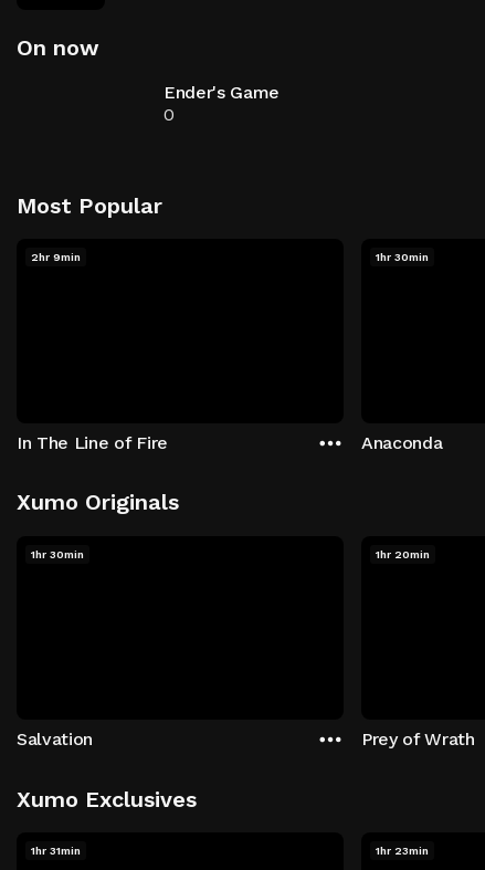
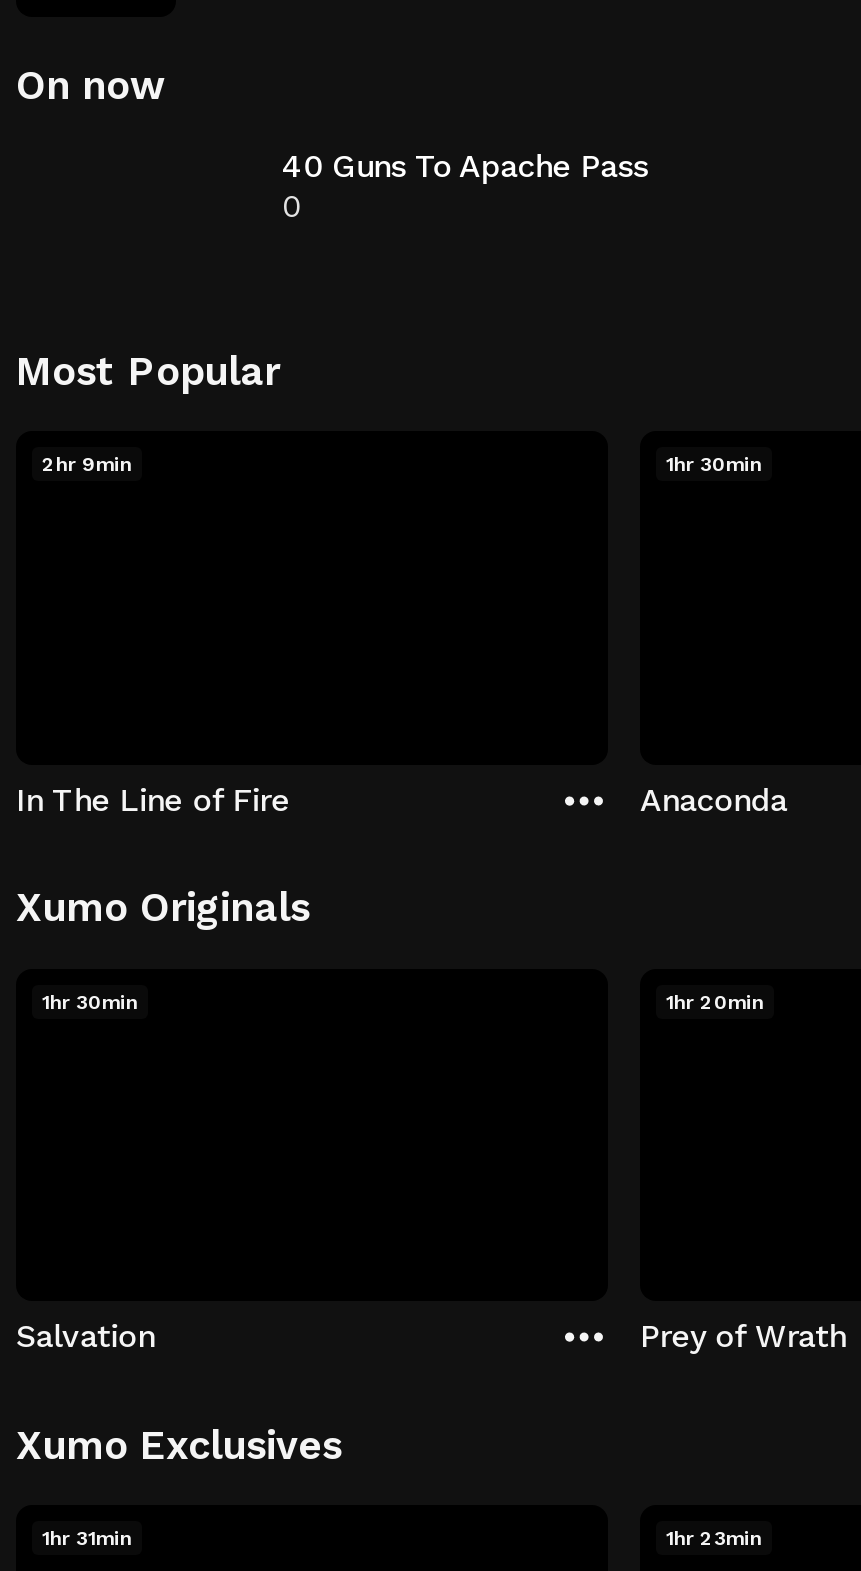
[164,82,280,103] Ender's Game -> [282,147,648,185] 40 Guns To Apache Pass

